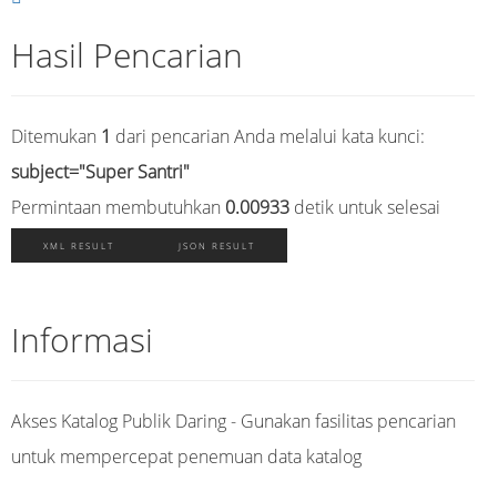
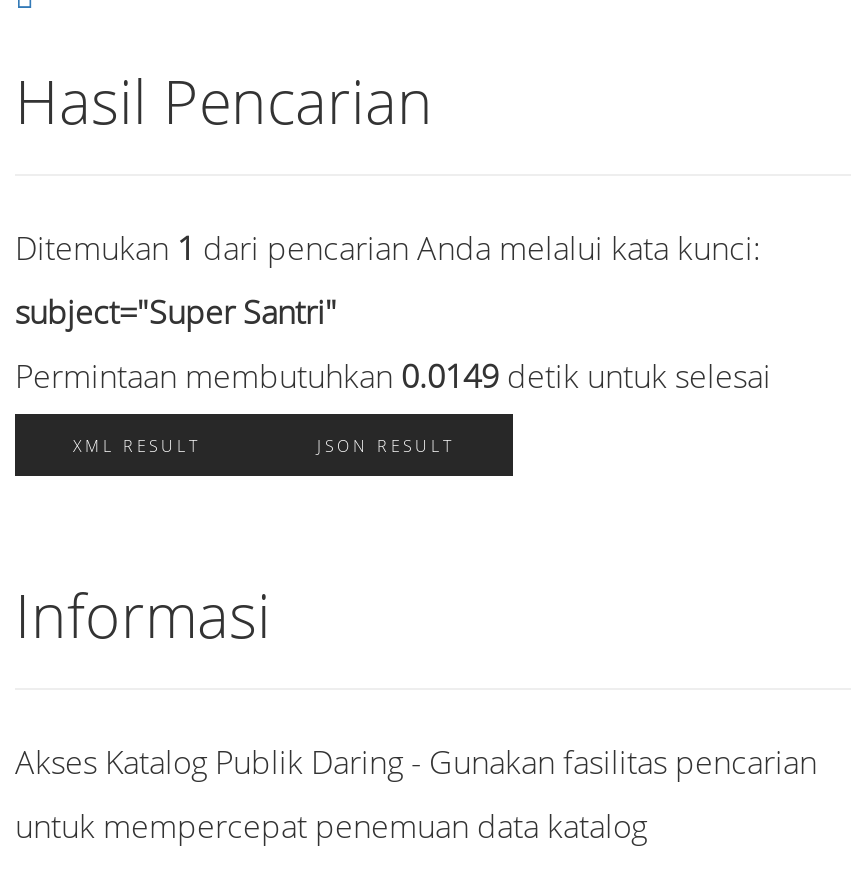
[11,195,440,219] Permintaan membutuhkan 0.00933 detik untuk selesai -> [15,354,771,398] Permintaan membutuhkan 0.0149 detik untuk selesai

